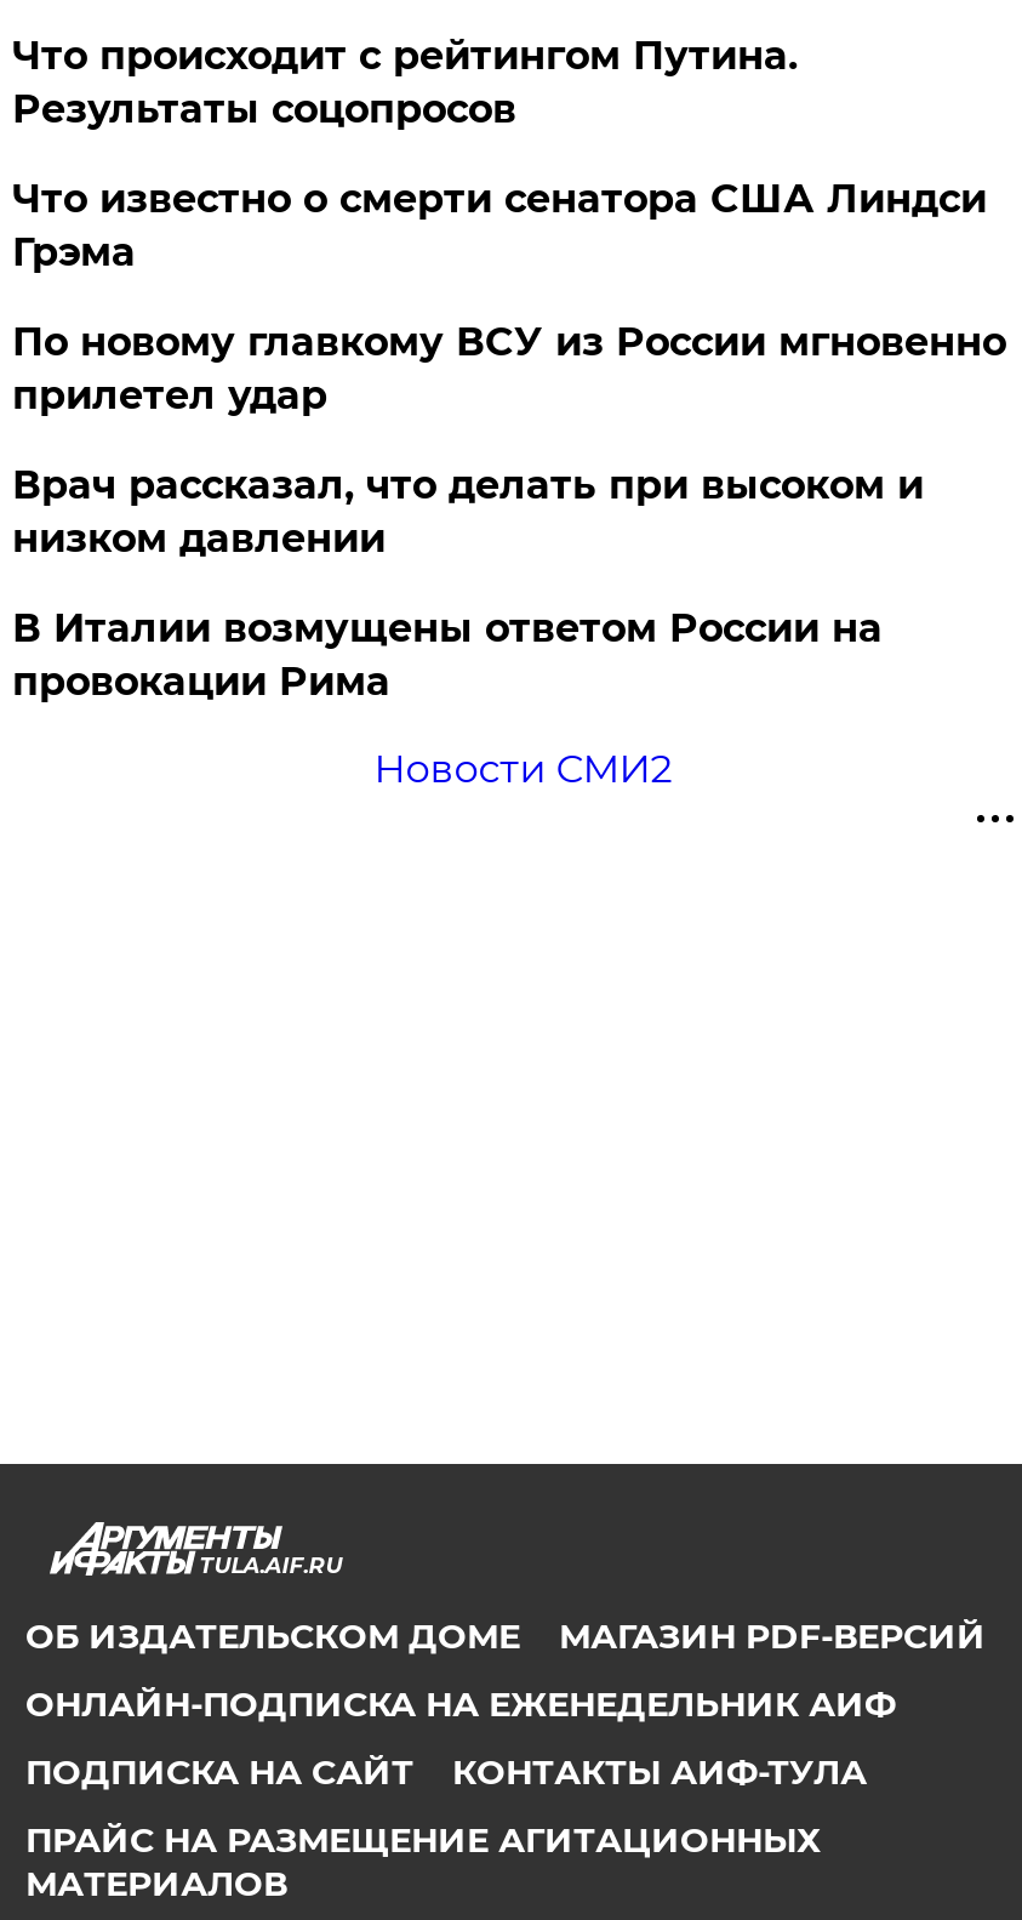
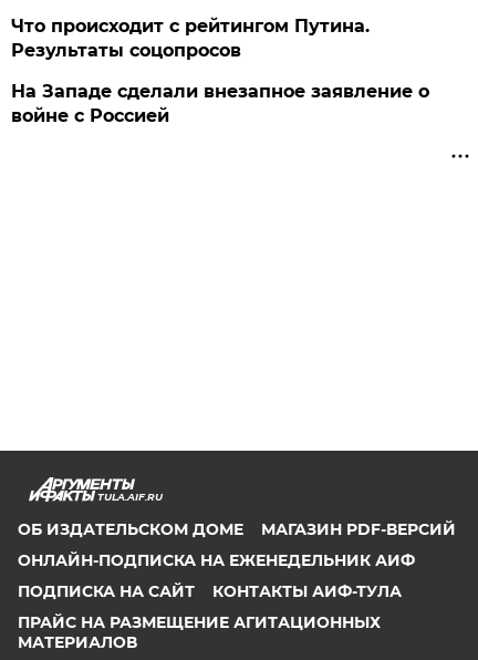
[12,176,1006,792] Что известно о смерти сенатора США Линдси | Грэма | По новому главкому ВСУ из России мгновенно | прилетел удар | Врач рассказал, что делать при высоком и | низком давлении | В Италии возмущены ответом России на | провокации Рима | Новости СМИ2 -> [12,81,430,126] На Западе сделали внезапное заявление о | войне с Россией

